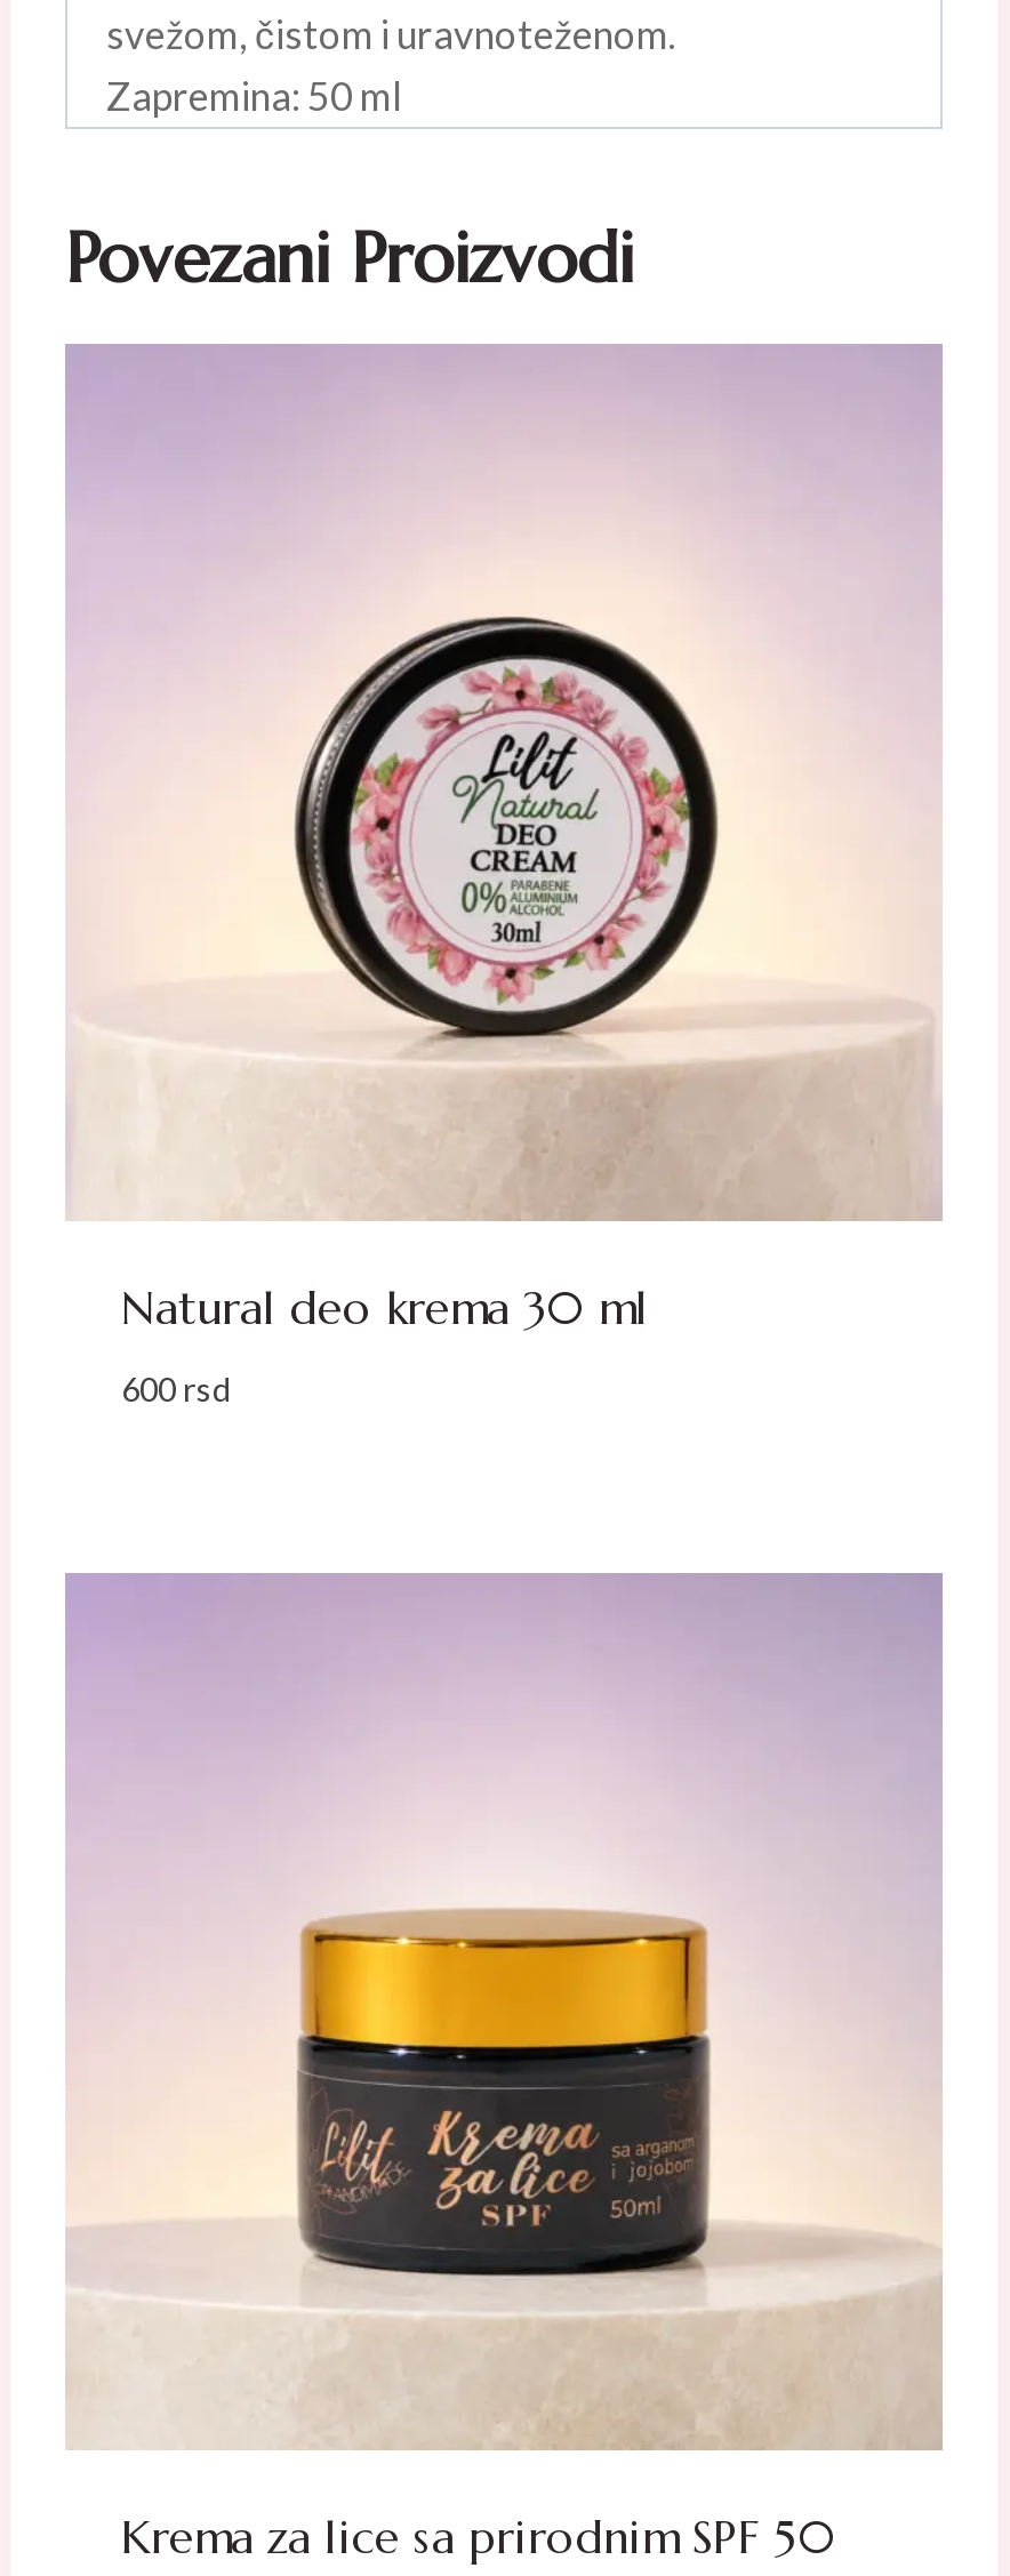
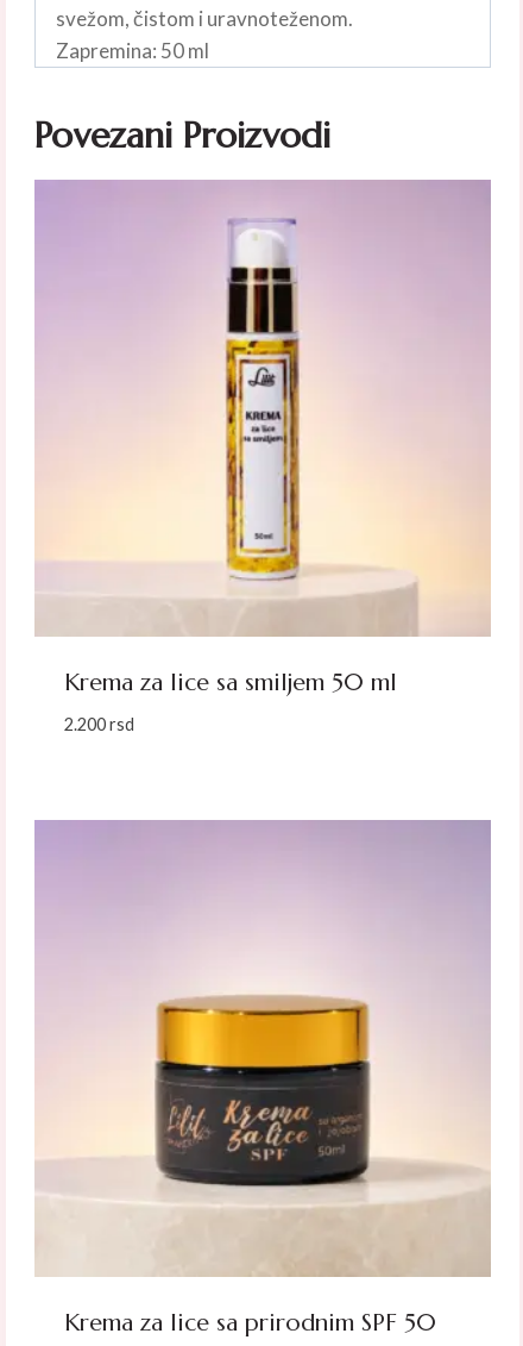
[121,419,929,1338] [image] | Natural deo krema 30 ml -> [64,218,483,698] [image] | Krema za lice sa smiljem 50 ml
[121,1370,231,1409] 600 rsd -> [64,714,134,735] 2.200 rsd

